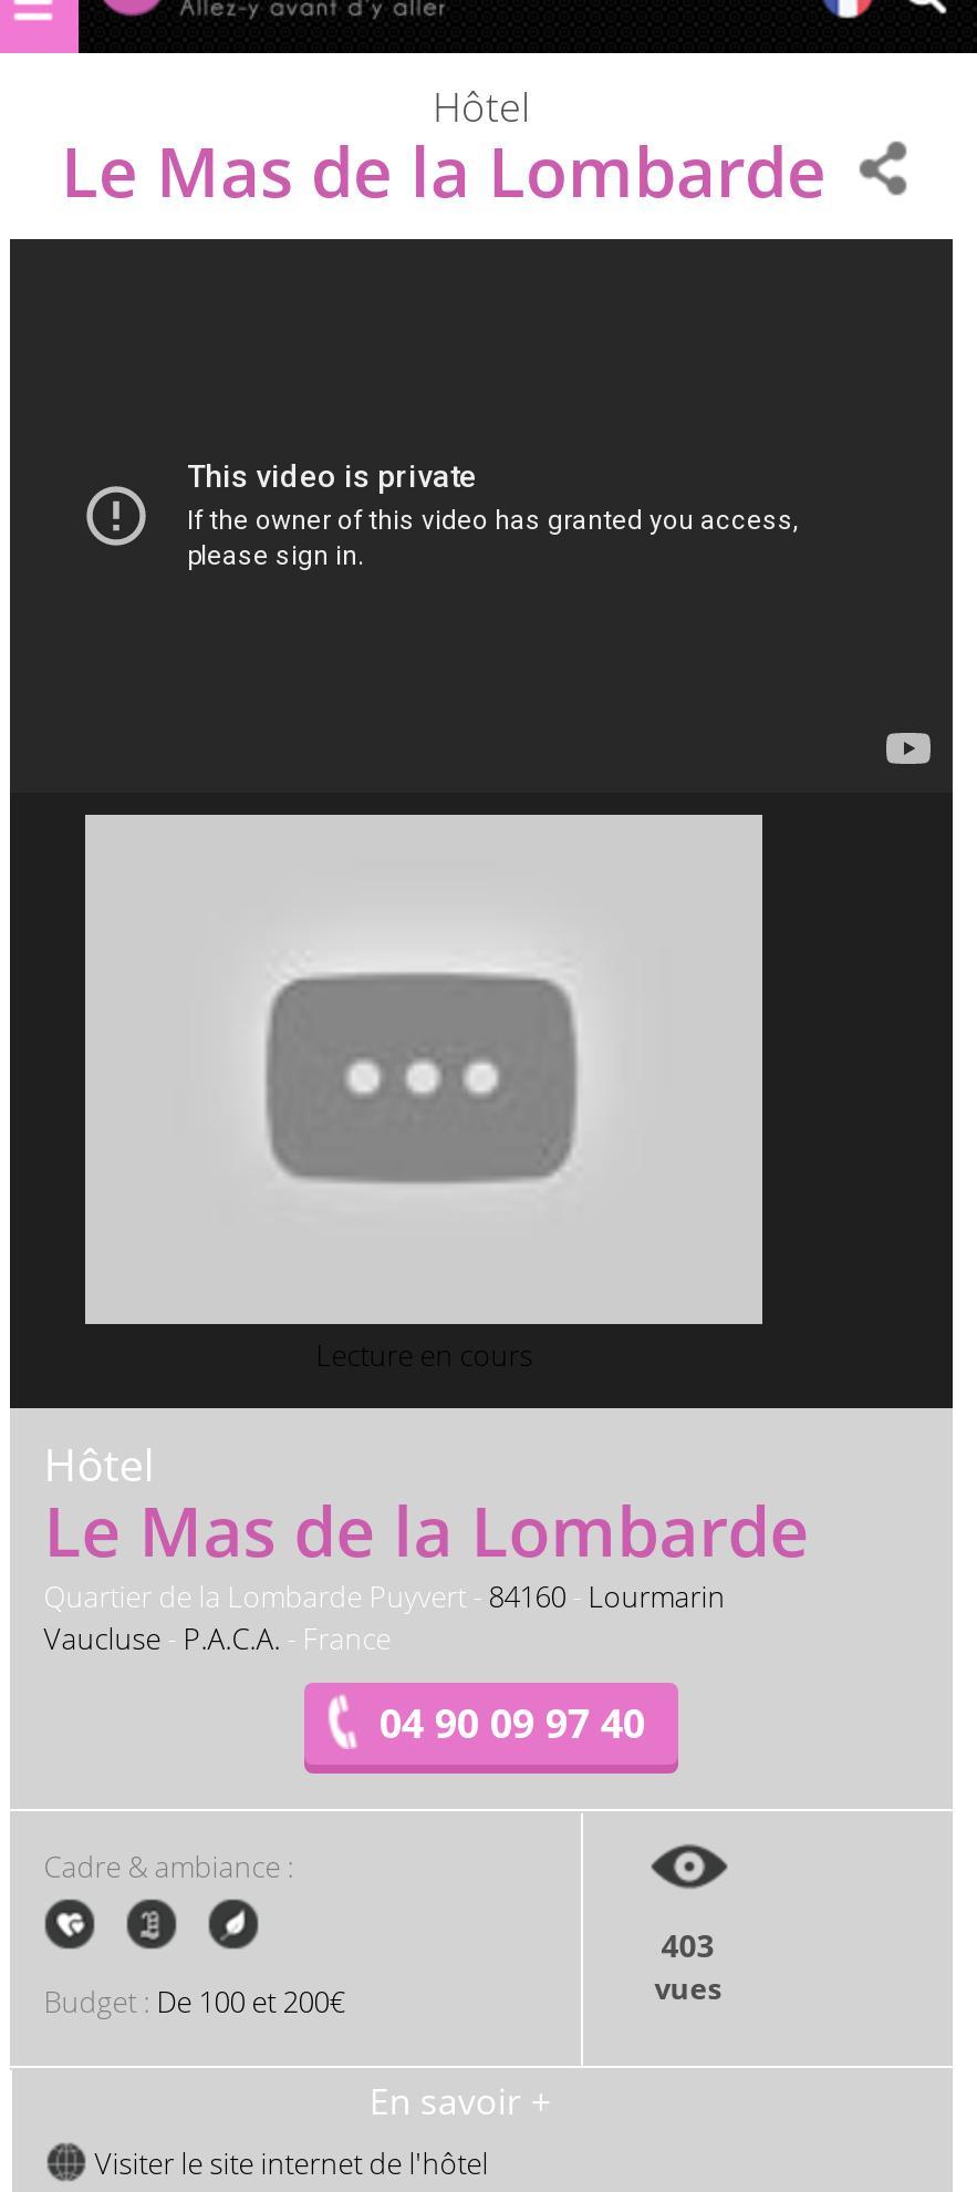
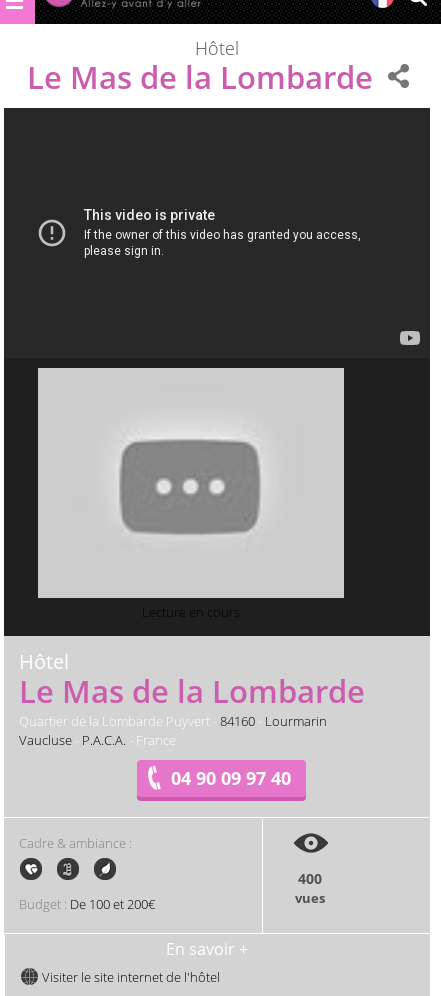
[661,1923,714,1965] 403 -> [298,868,322,887] 400

